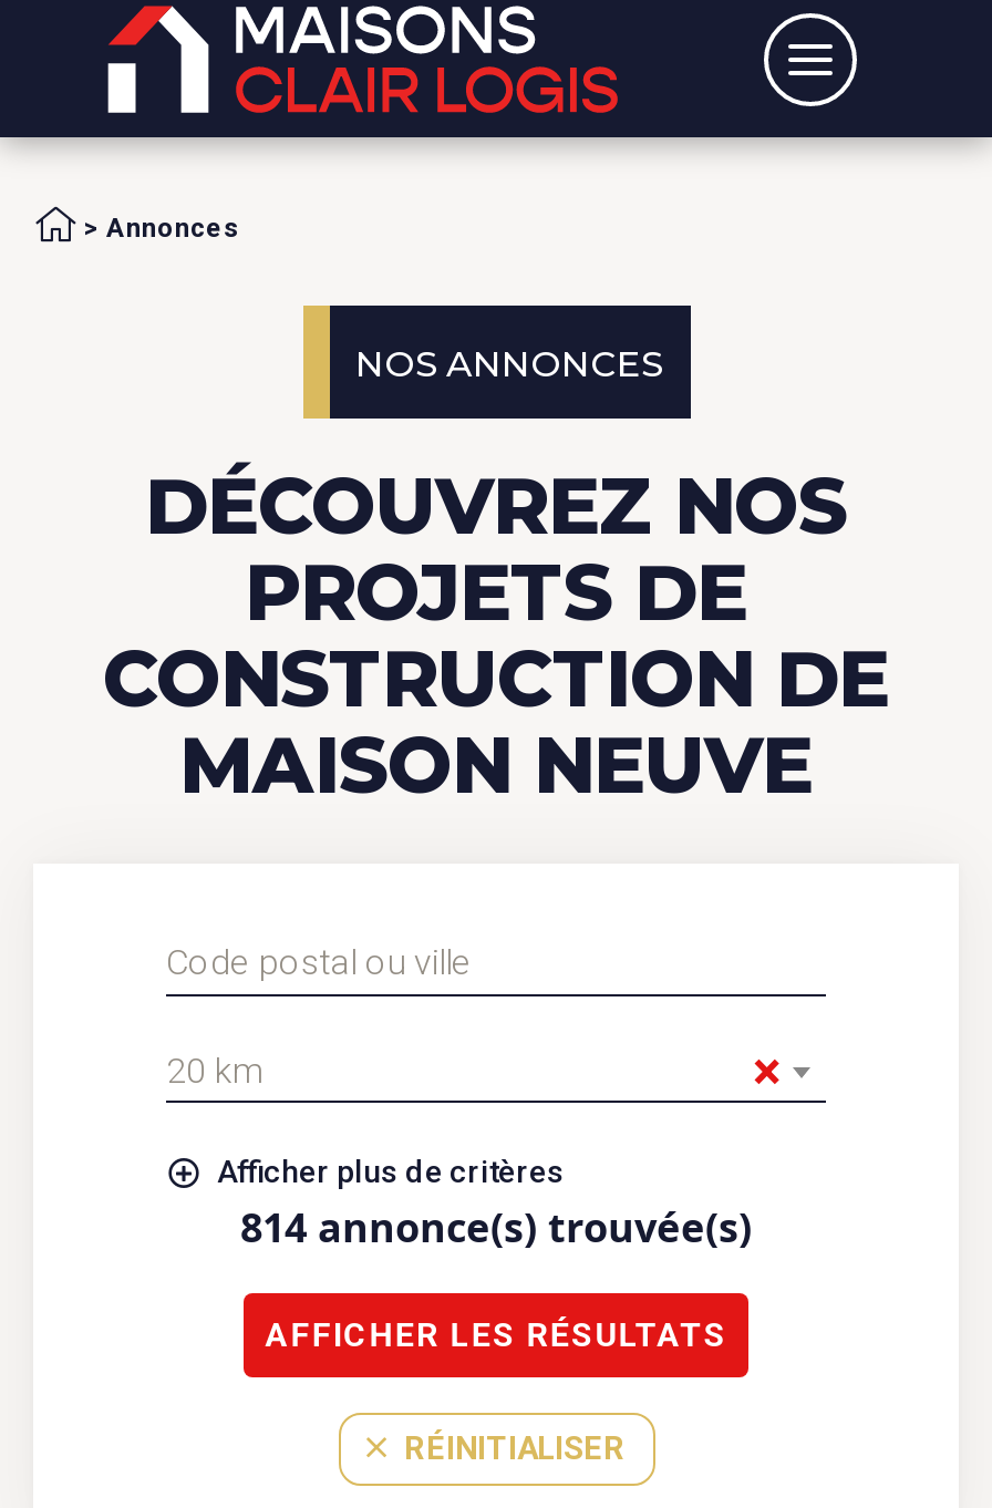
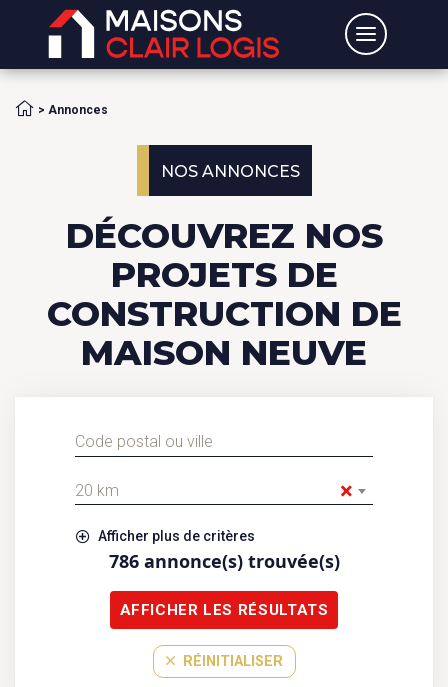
[240,1200,752,1253] 814 annonce(s) trouvée(s) -> [108,549,339,573] 786 annonce(s) trouvée(s)

